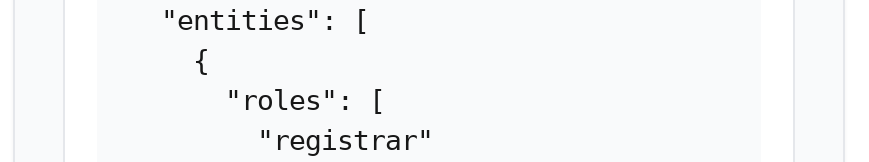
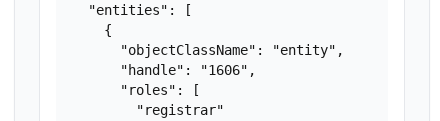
none -> [72,42,344,78] "objectClassName": "entity", | "handle": "1606",

